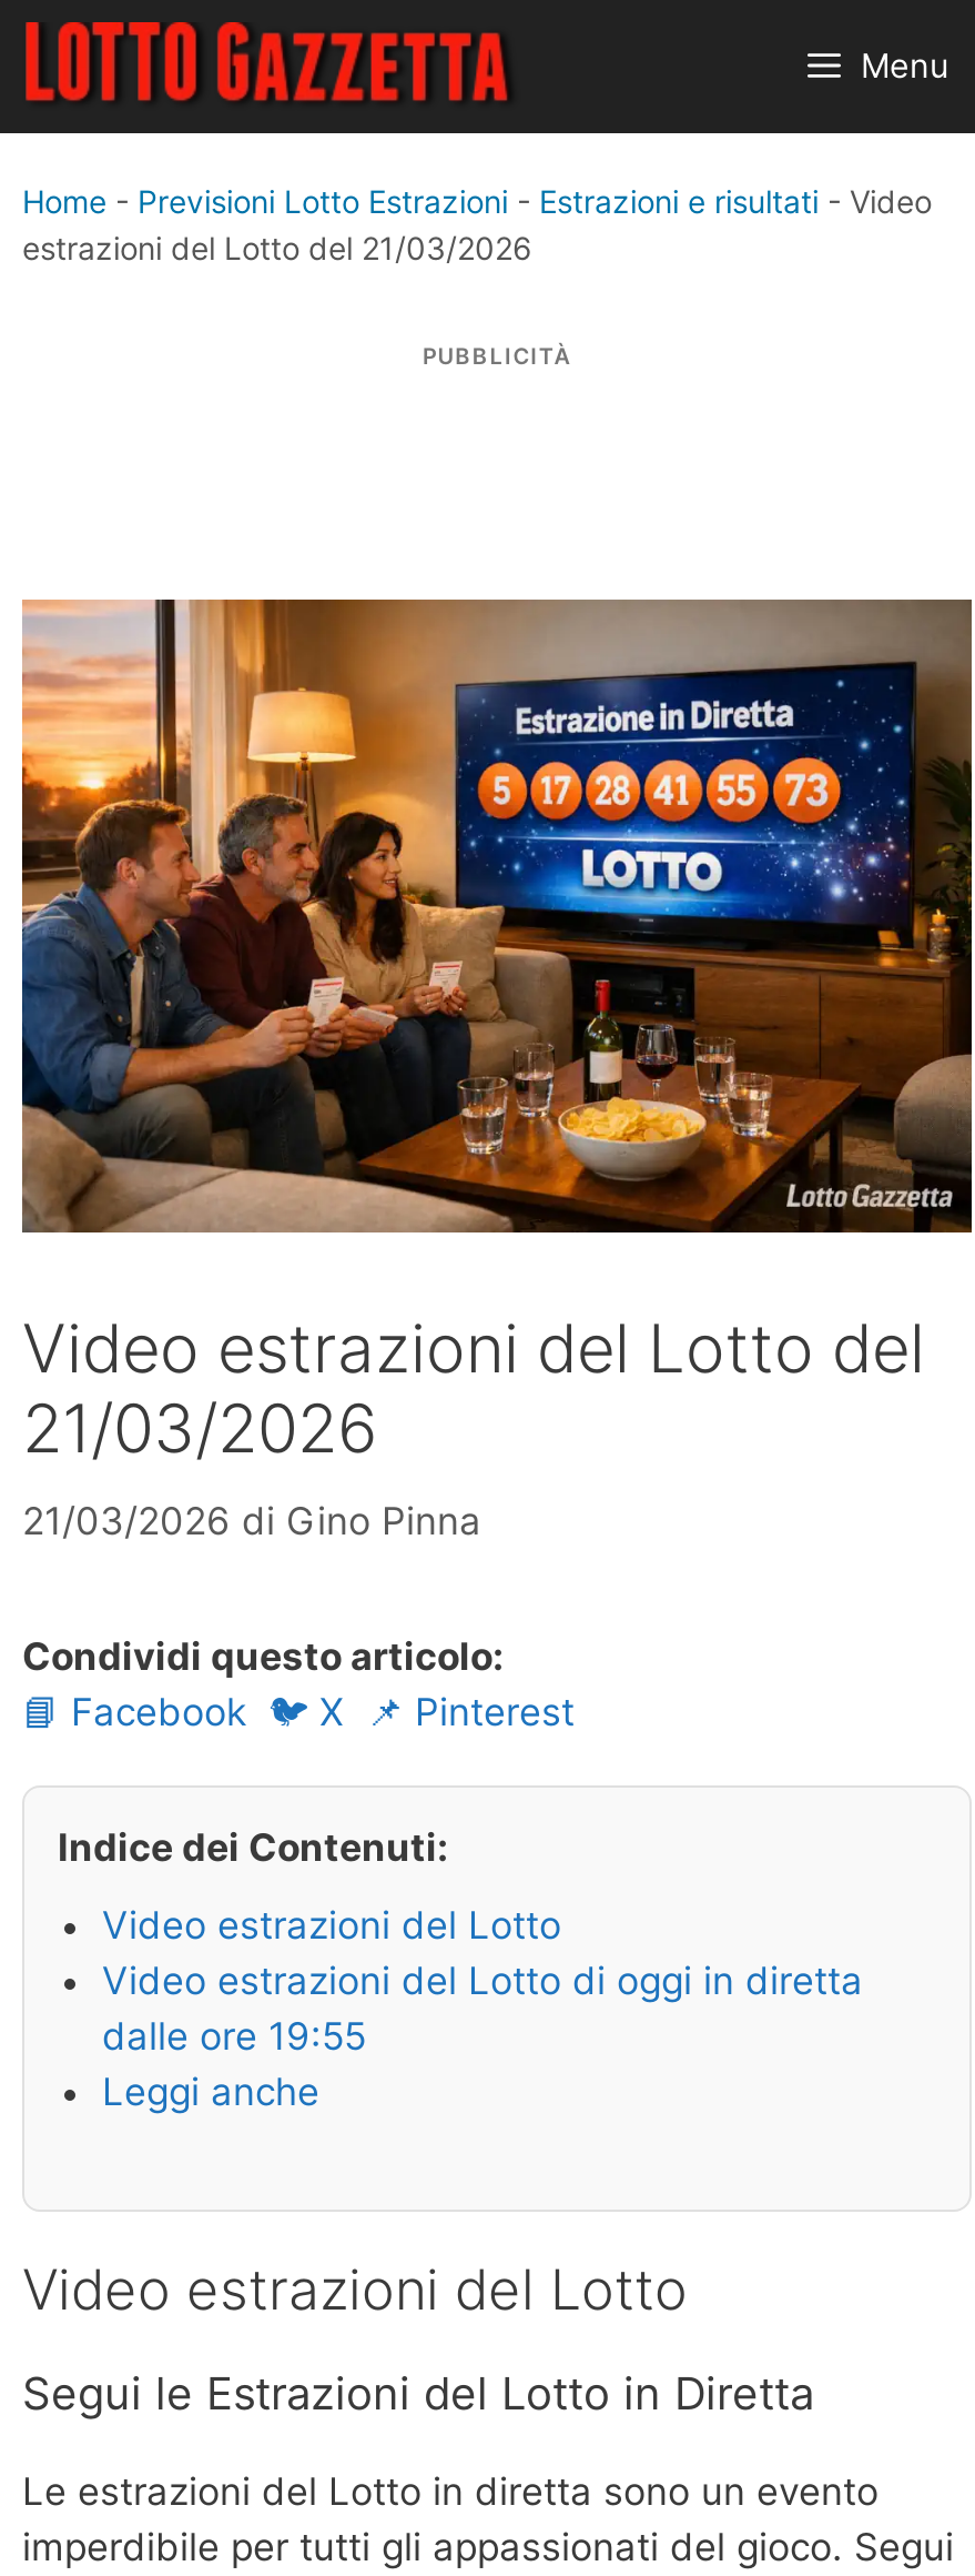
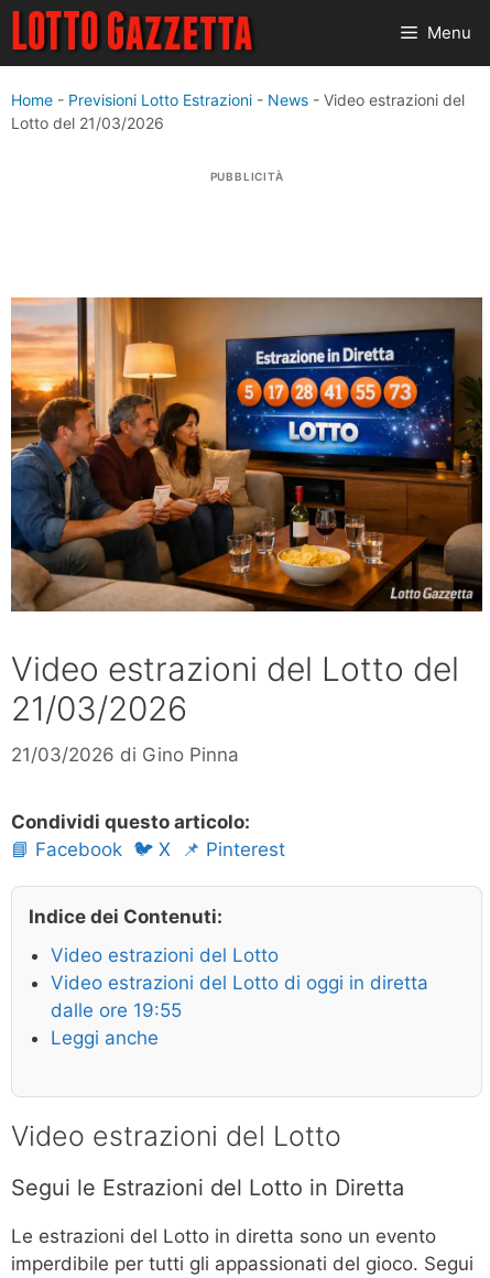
[22,182,932,266] Home - Previsioni Lotto Estrazioni - Estrazioni e risultati - Video | estrazioni del Lotto del 21/03/2026 -> [11,90,465,132] Home - Previsioni Lotto Estrazioni - News - Video estrazioni del | Lotto del 21/03/2026

